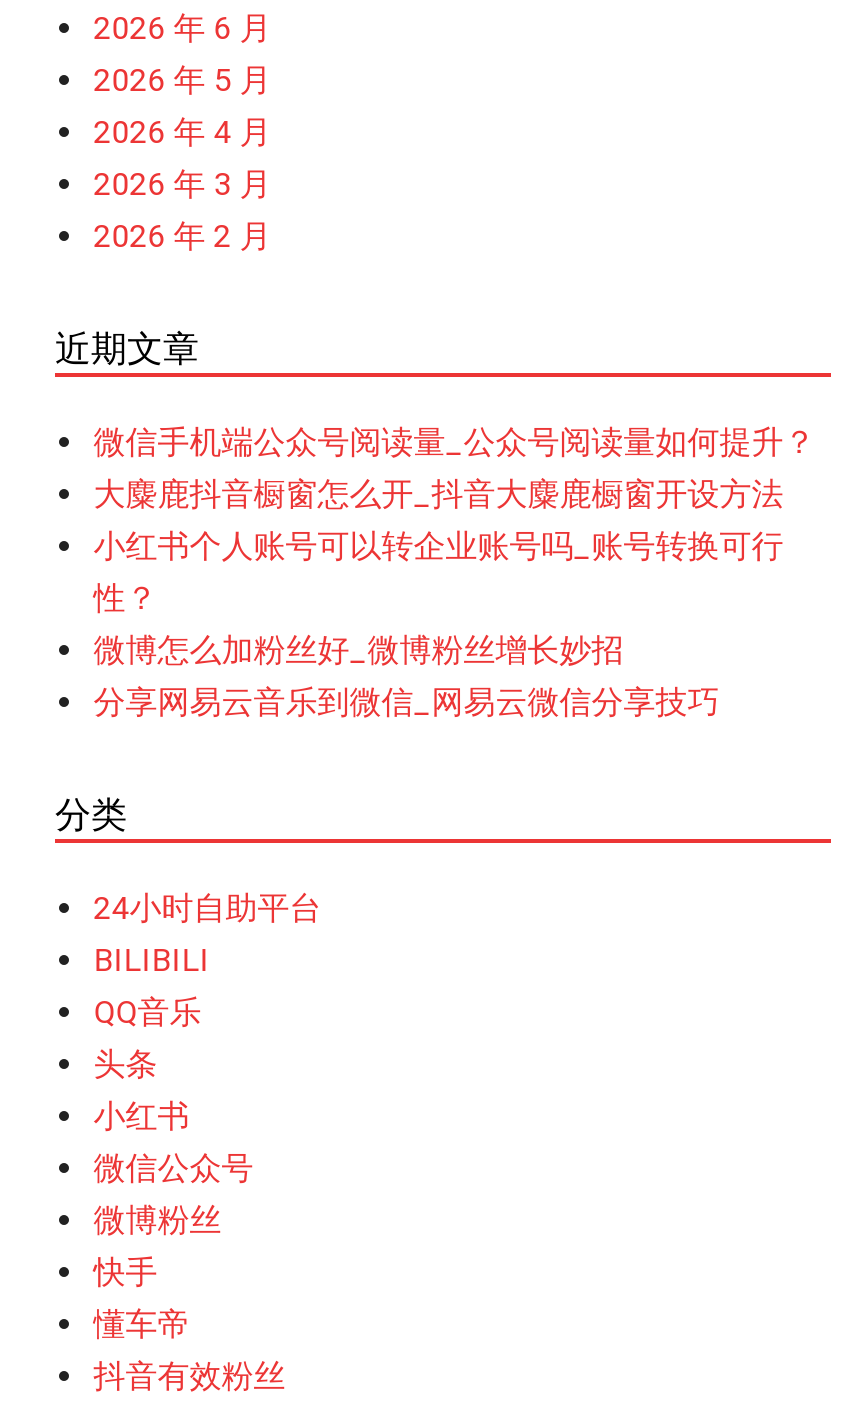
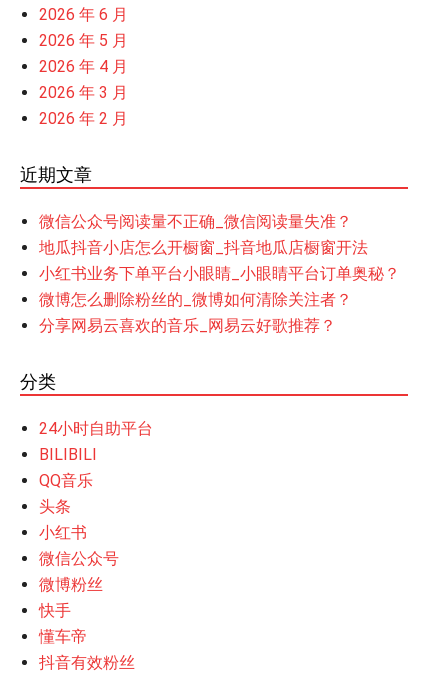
[93,423,815,721] 微信手机端公众号阅读量_公众号阅读量如何提升？ | 大麋鹿抖音橱窗怎么开_抖音大麋鹿橱窗开设方法 | 小红书个人账号可以转企业账号吗_账号转换可行 | 性？ | 微博怎么加粉丝好_微博粉丝增长妙招 | 分享网易云音乐到微信_网易云微信分享技巧 -> [39,212,400,335] 微信公众号阅读量不正确_微信阅读量失准？ | 地瓜抖音小店怎么开橱窗_抖音地瓜店橱窗开法 | 小红书业务下单平台小眼睛_小眼睛平台订单奥秘？ | 微博怎么删除粉丝的_微博如何清除关注者？ | 分享网易云喜欢的音乐_网易云好歌推荐？

